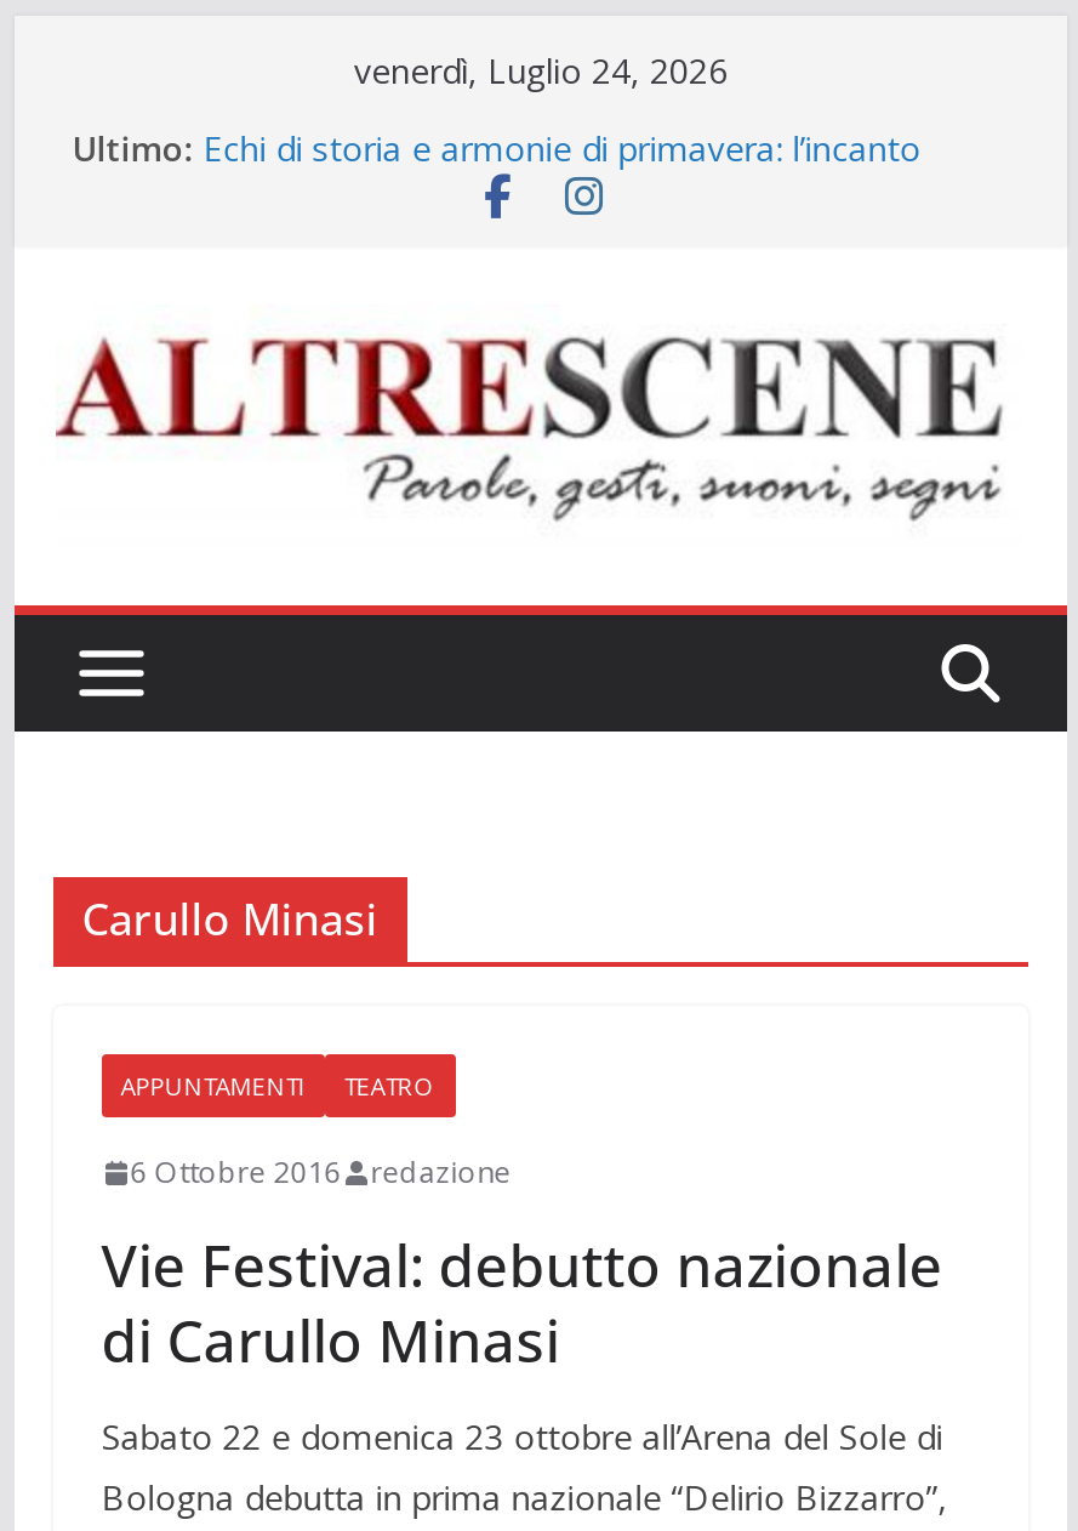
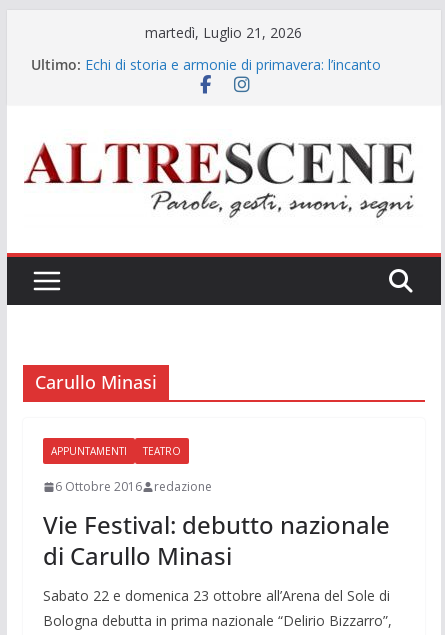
[354,47,728,93] venerdì, Luglio 24, 2026 -> [145,23,302,42] martedì, Luglio 21, 2026

